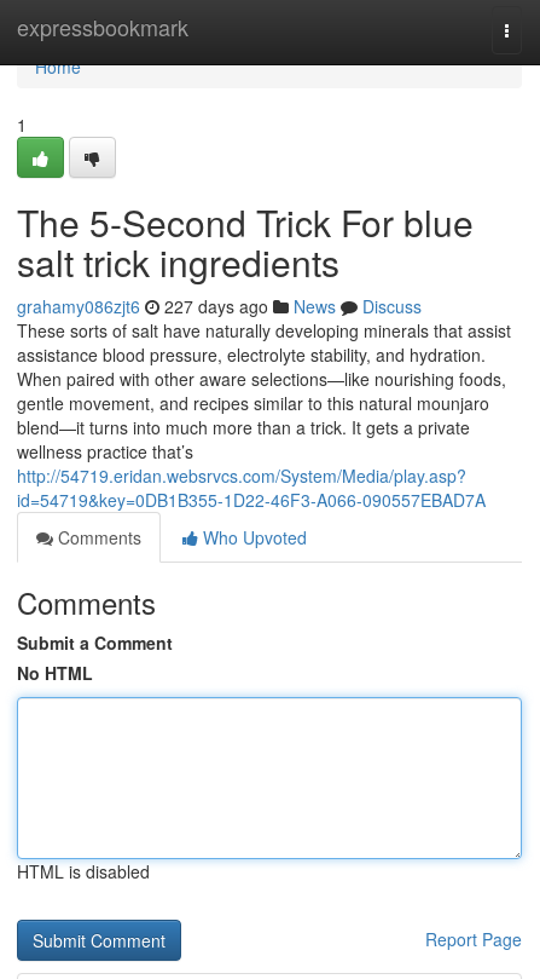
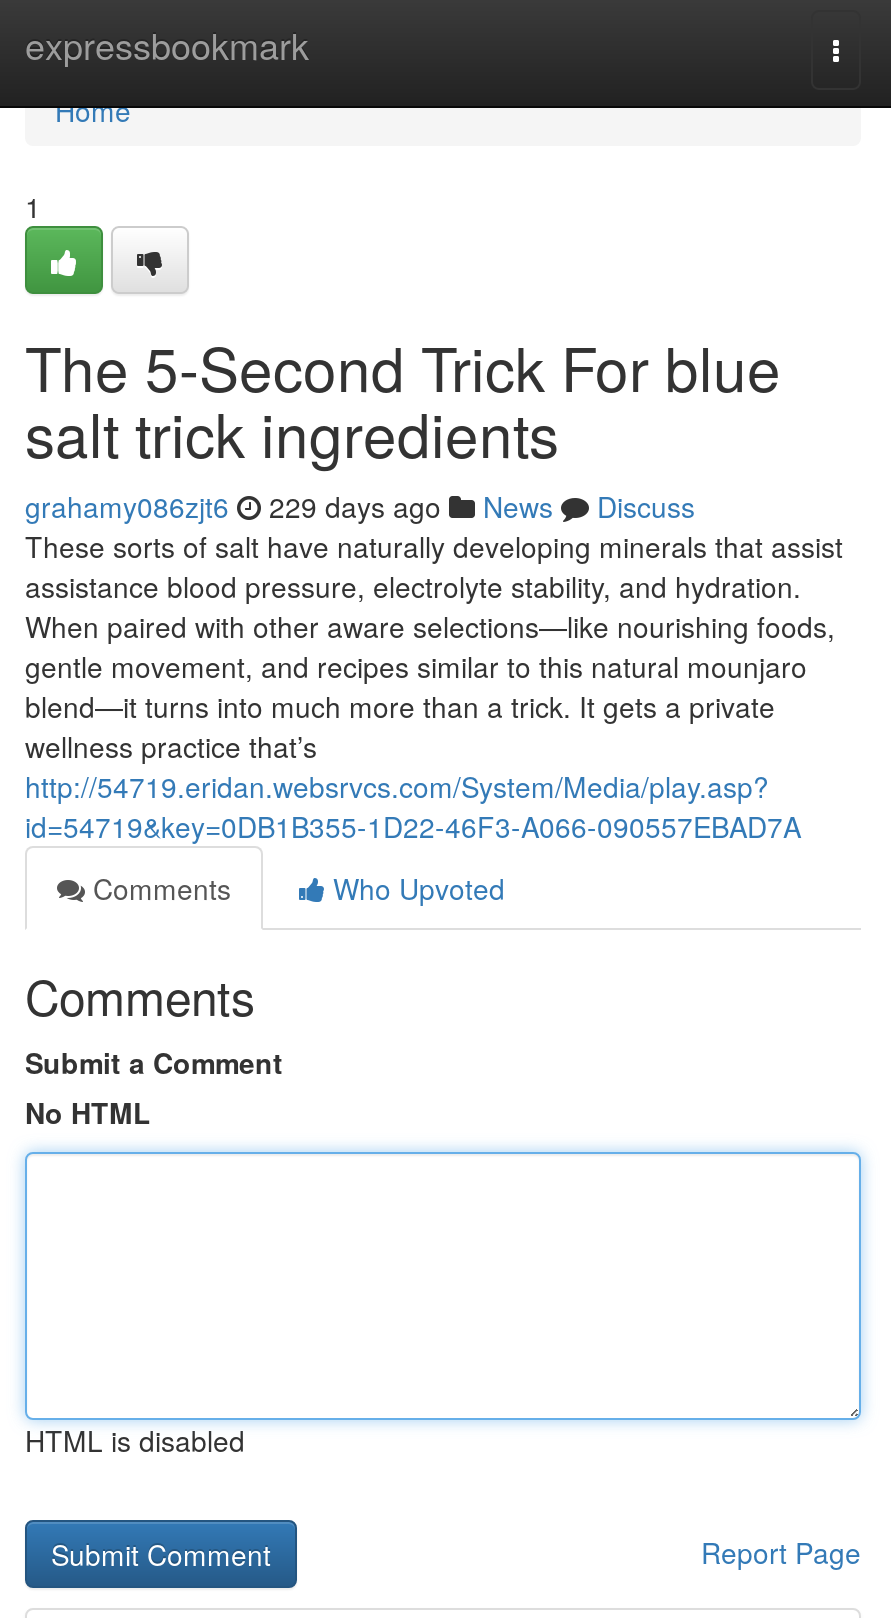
[17,294,422,318] grahamy086zjt6 227 days ago News Discuss -> [25,486,695,526] grahamy086zjt6 229 days ago News Discuss

